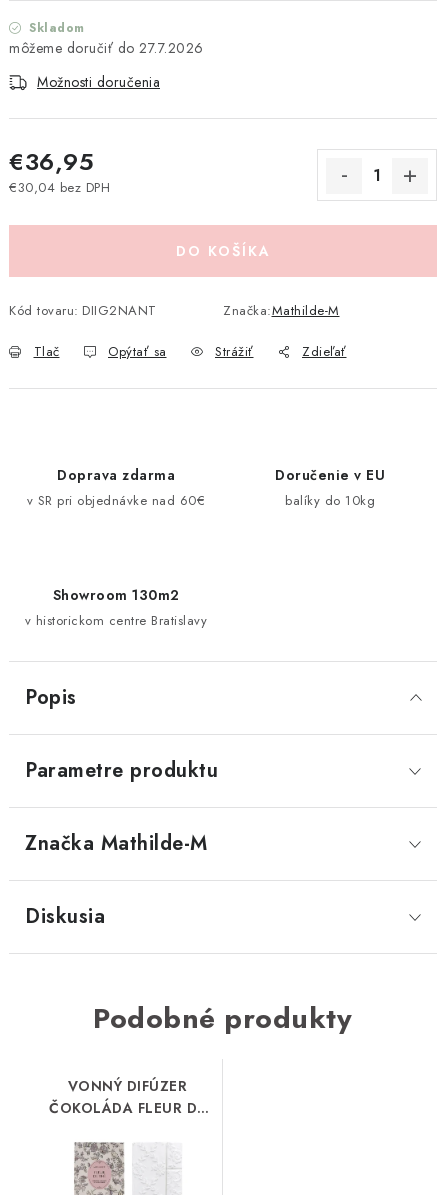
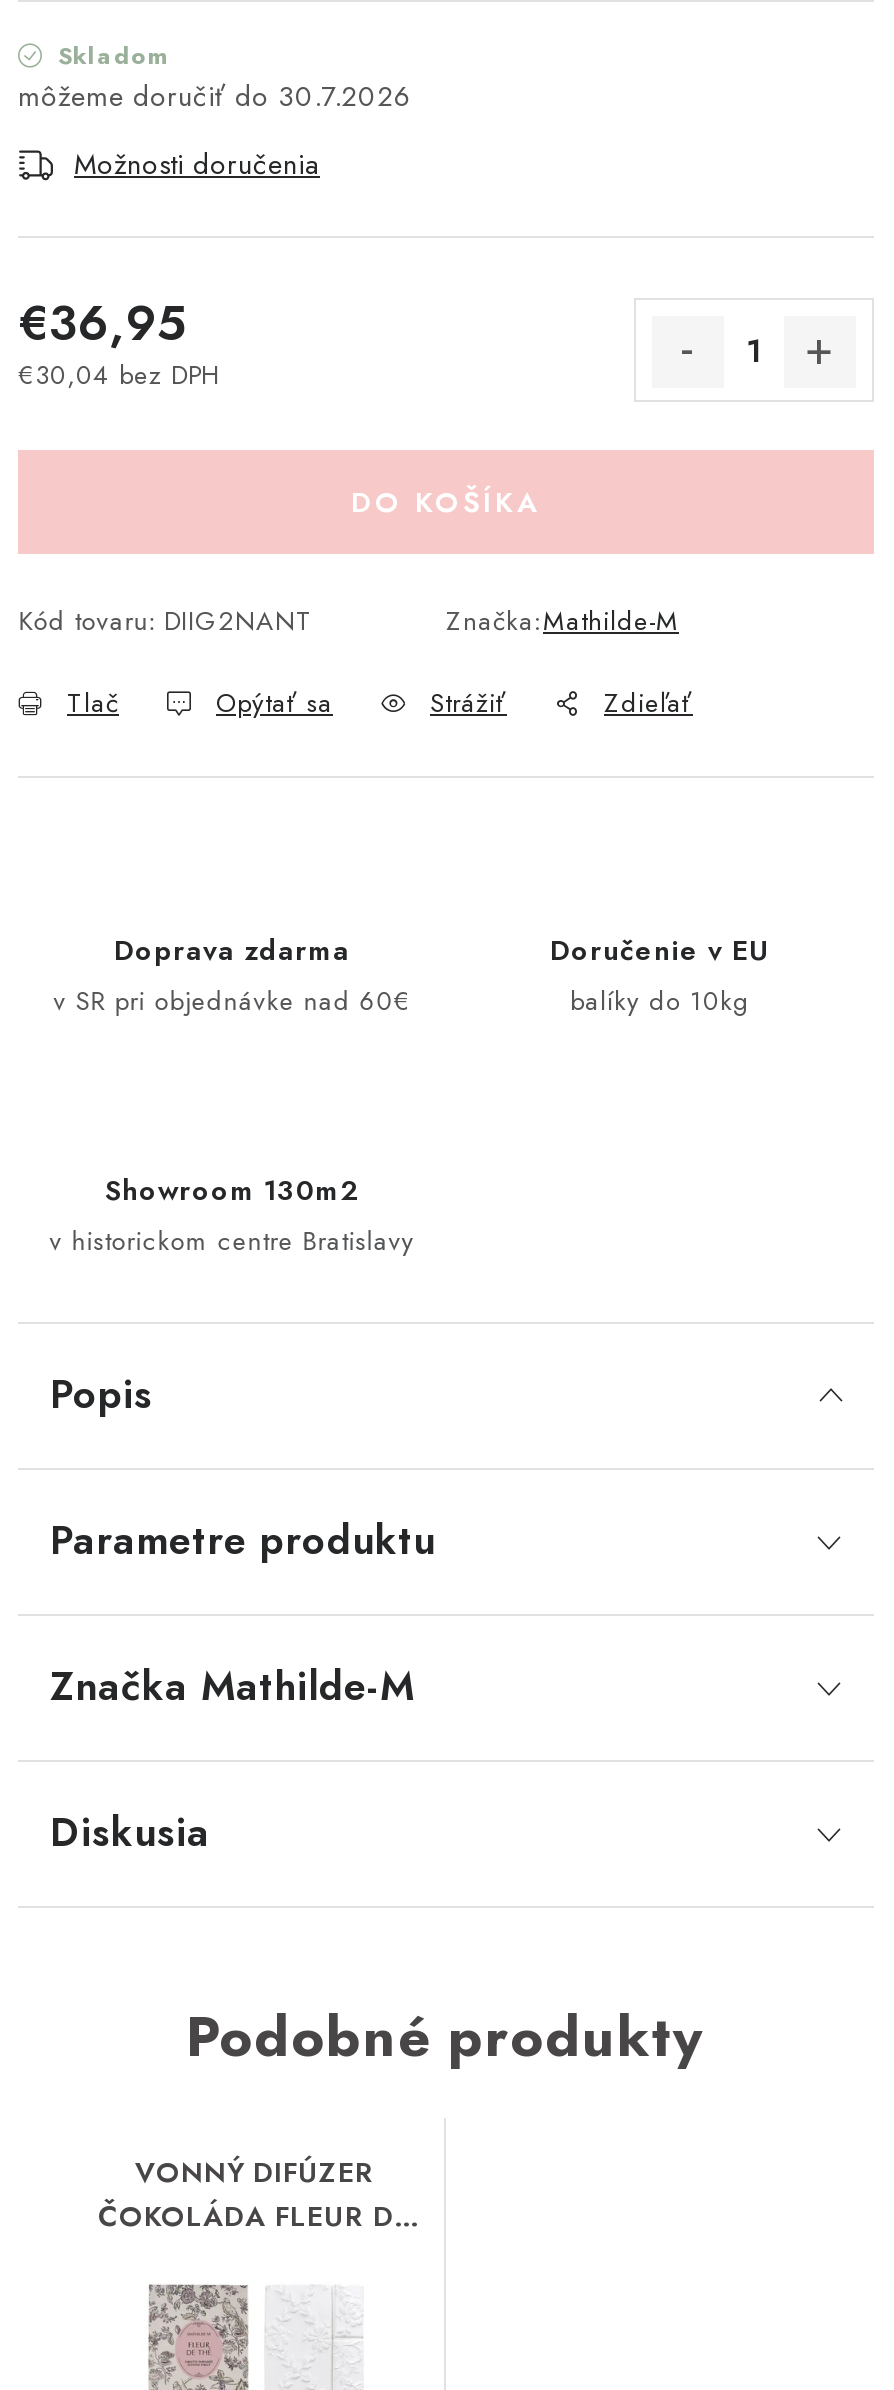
[139,38,203,58] 27.7.2026 -> [278,76,413,116] 30.7.2026

